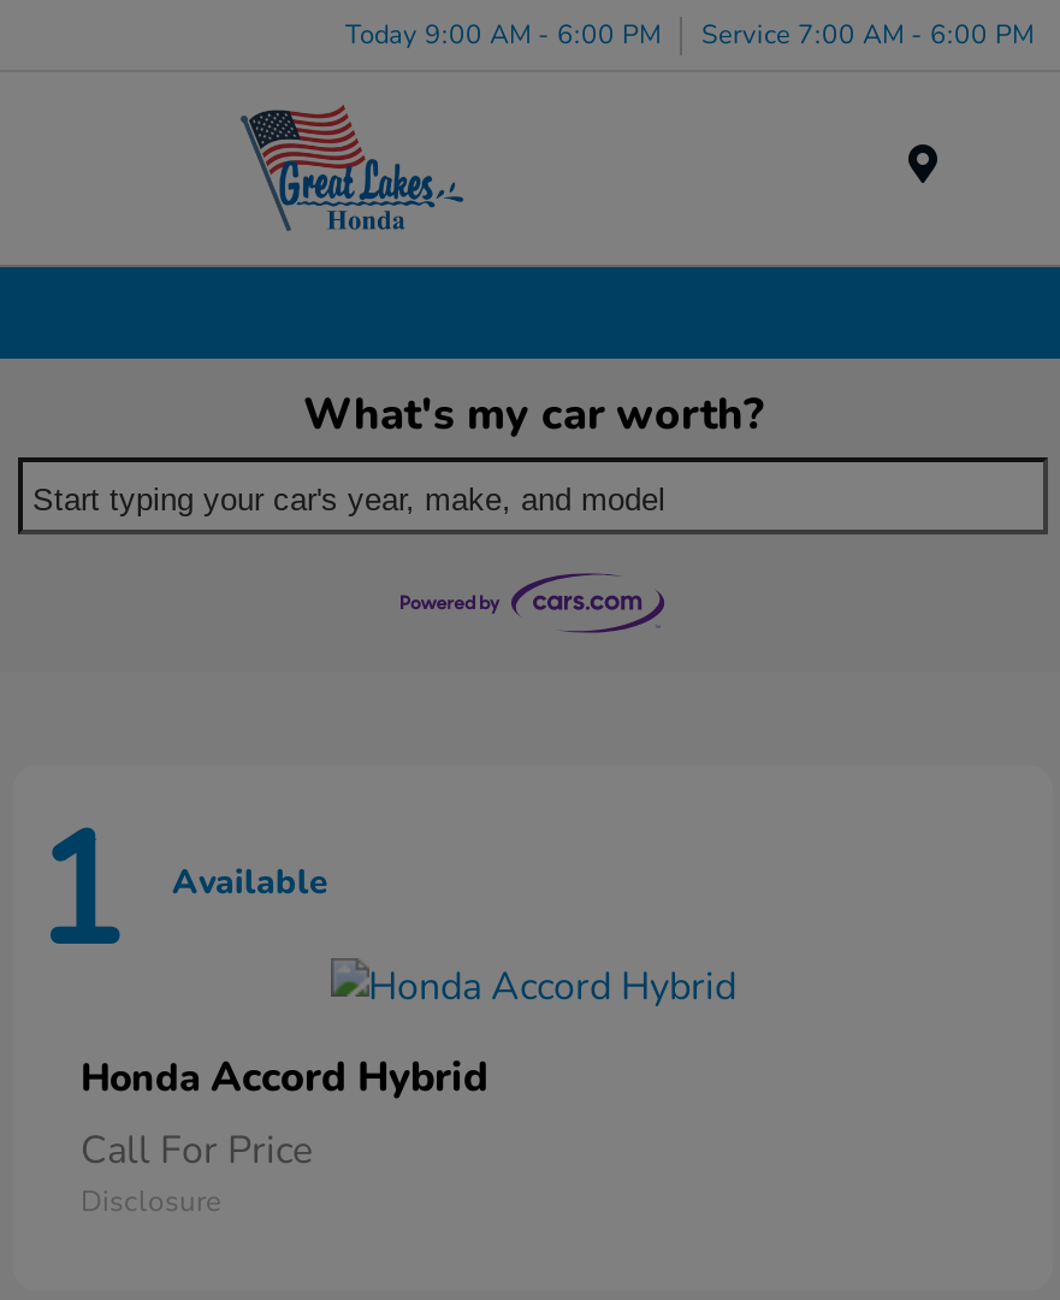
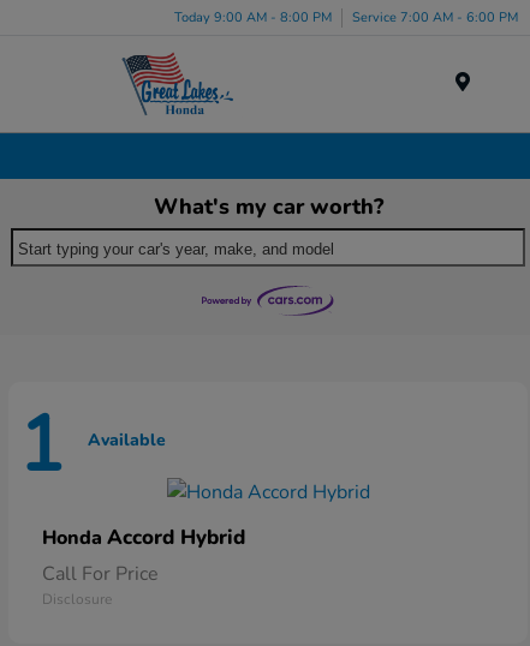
[345,16,1034,52] Today 9:00 AM - 6:00 PM Service 7:00 AM - 6:00 PM -> [174,8,518,26] Today 9:00 AM - 8:00 PM Service 7:00 AM - 6:00 PM

